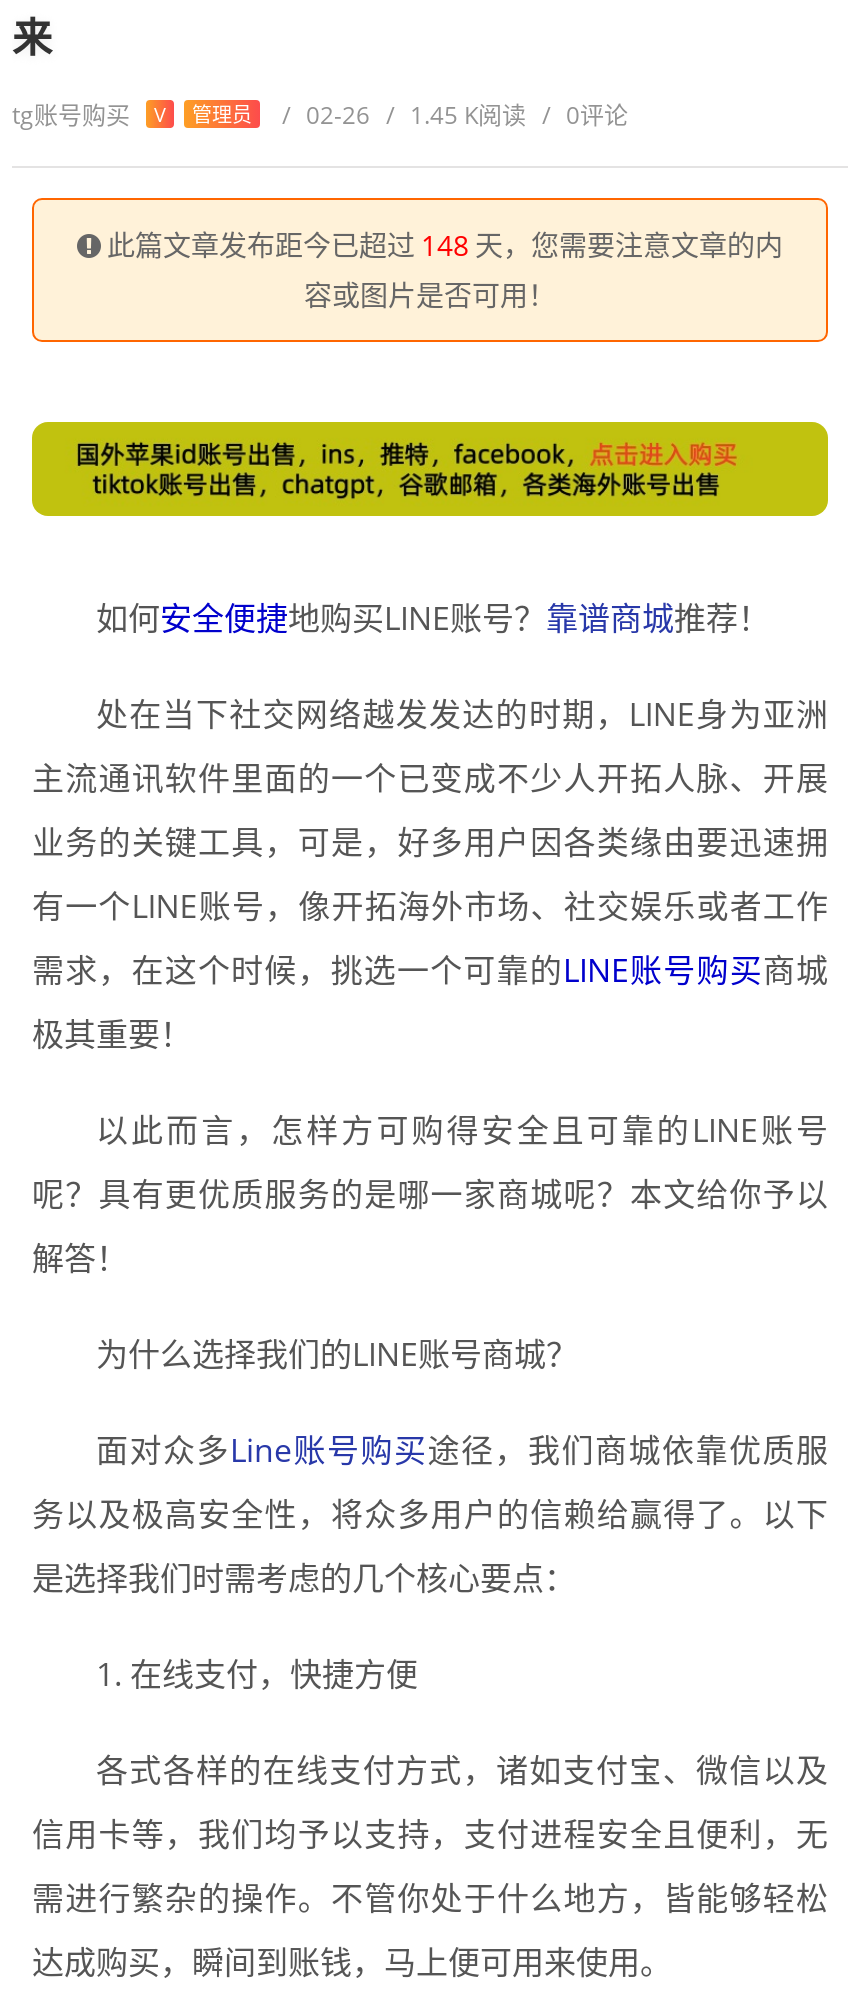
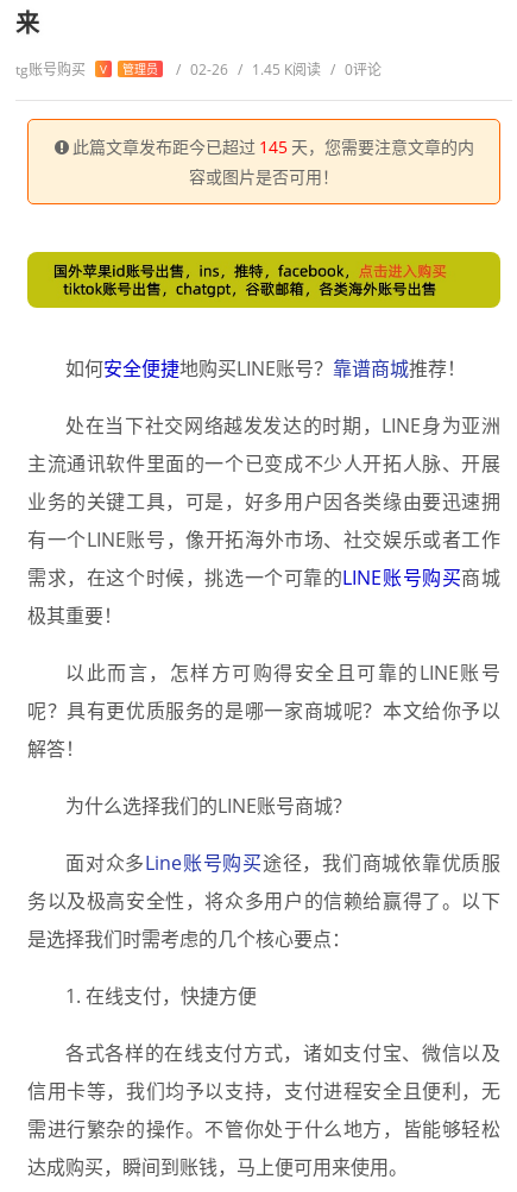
[107,226,783,264] 此篇文章发布距今已超过 148 天，您需要注意文章的内 -> [72,135,474,158] 此篇文章发布距今已超过 145 天，您需要注意文章的内

